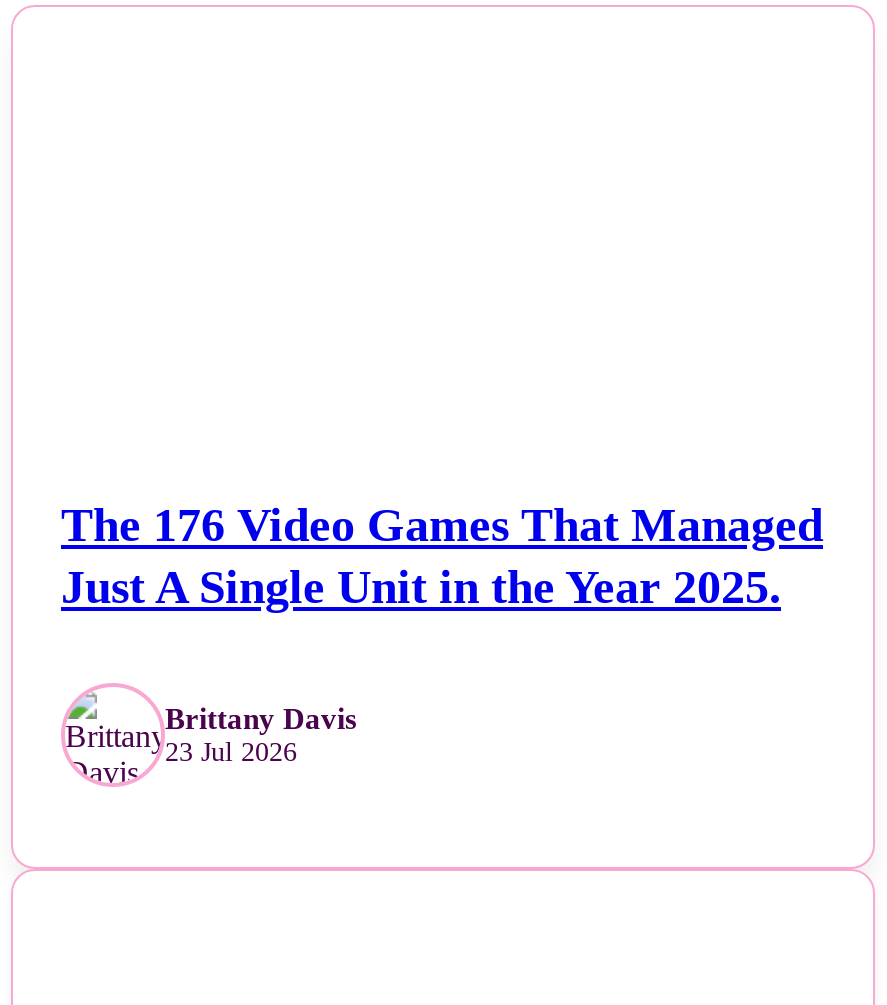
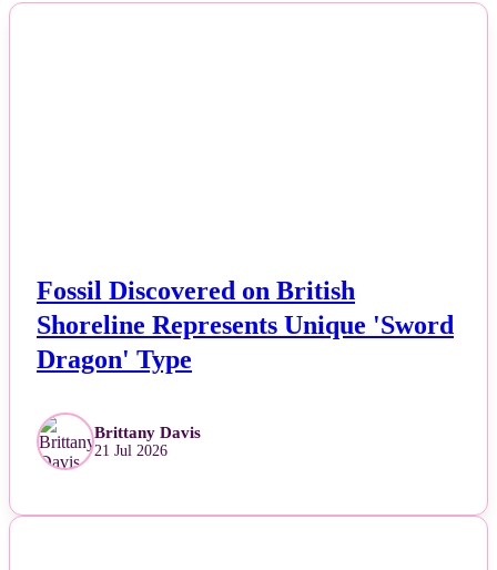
[61,499,823,613] The 176 Video Games That Managed | Just A Single Unit in the Year 2025. -> [37,276,454,374] Fossil Discovered on British | Shoreline Represents Unique 'Sword | Dragon' Type
[165,737,297,767] 23 Jul 2026 -> [94,442,168,459] 21 Jul 2026

